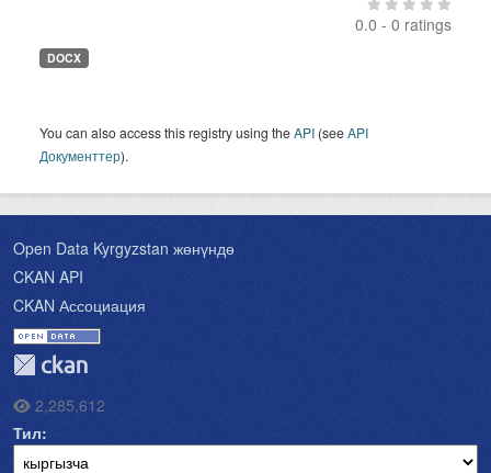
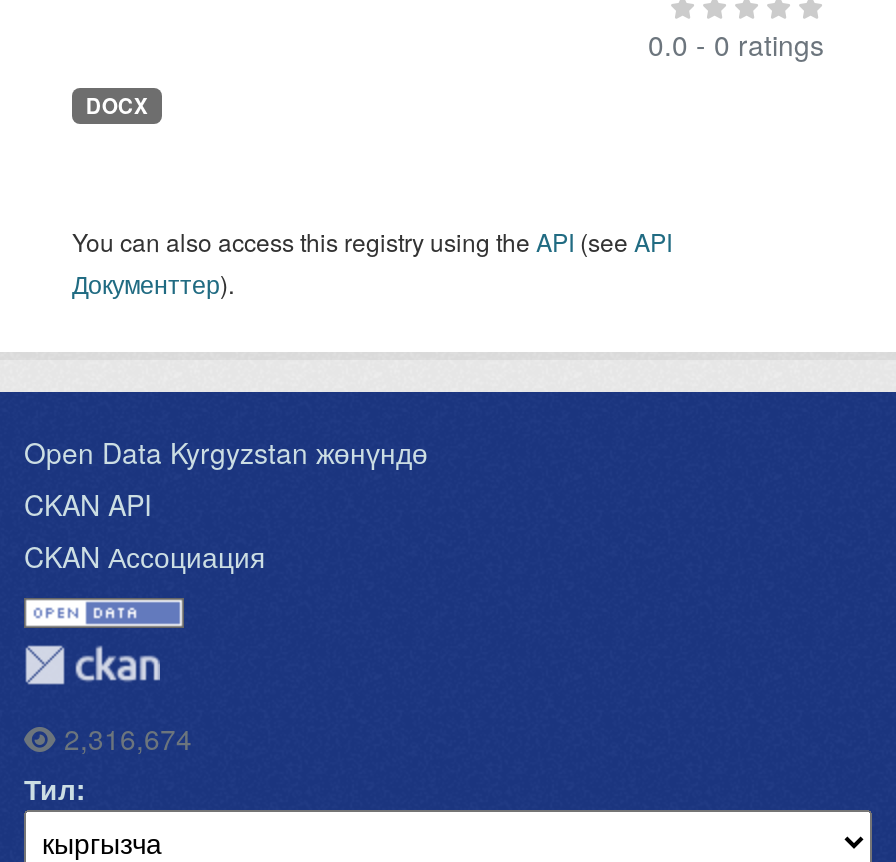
[31,394,105,416] 2,285,612 -> [56,718,192,758] 2,316,674

